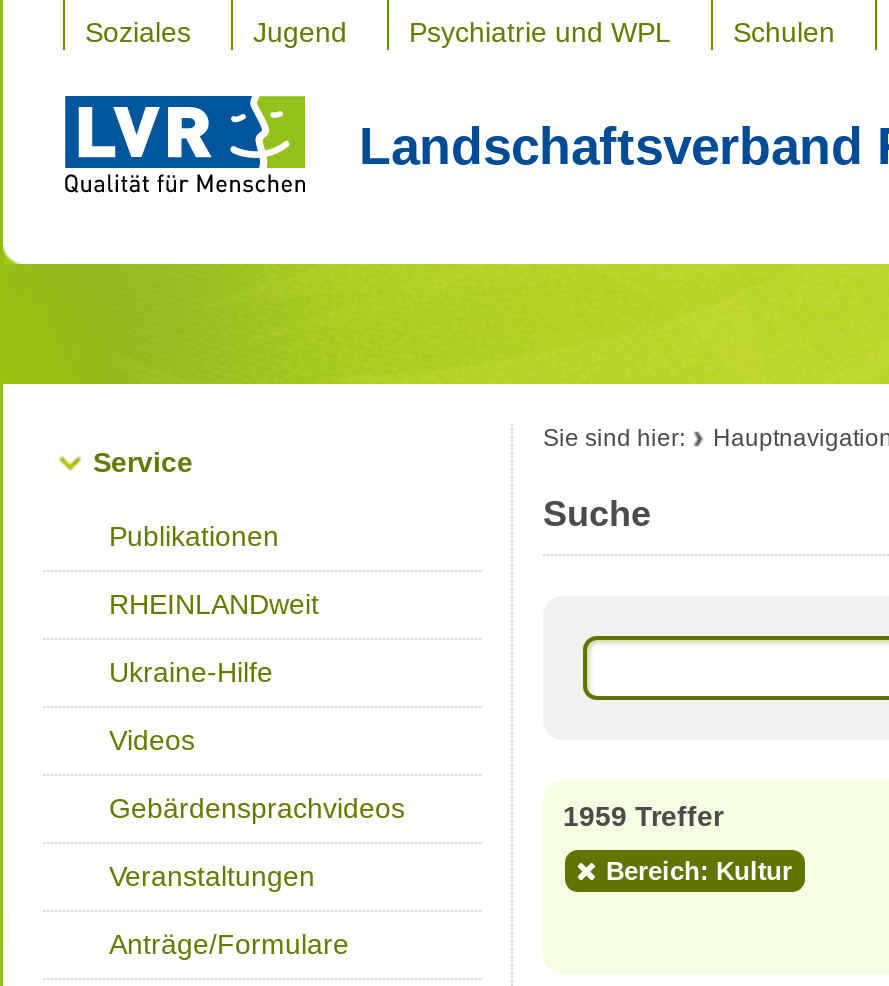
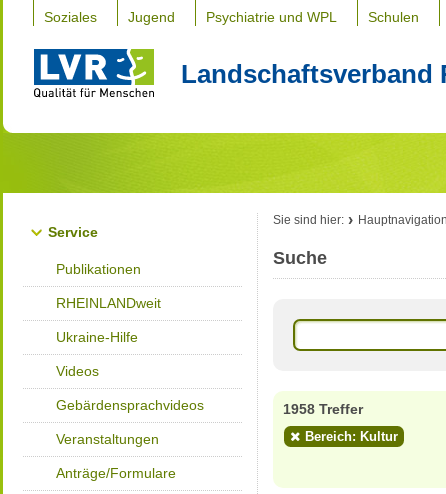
[563,800,723,832] 1959 Treffer -> [283,401,363,417] 1958 Treffer

